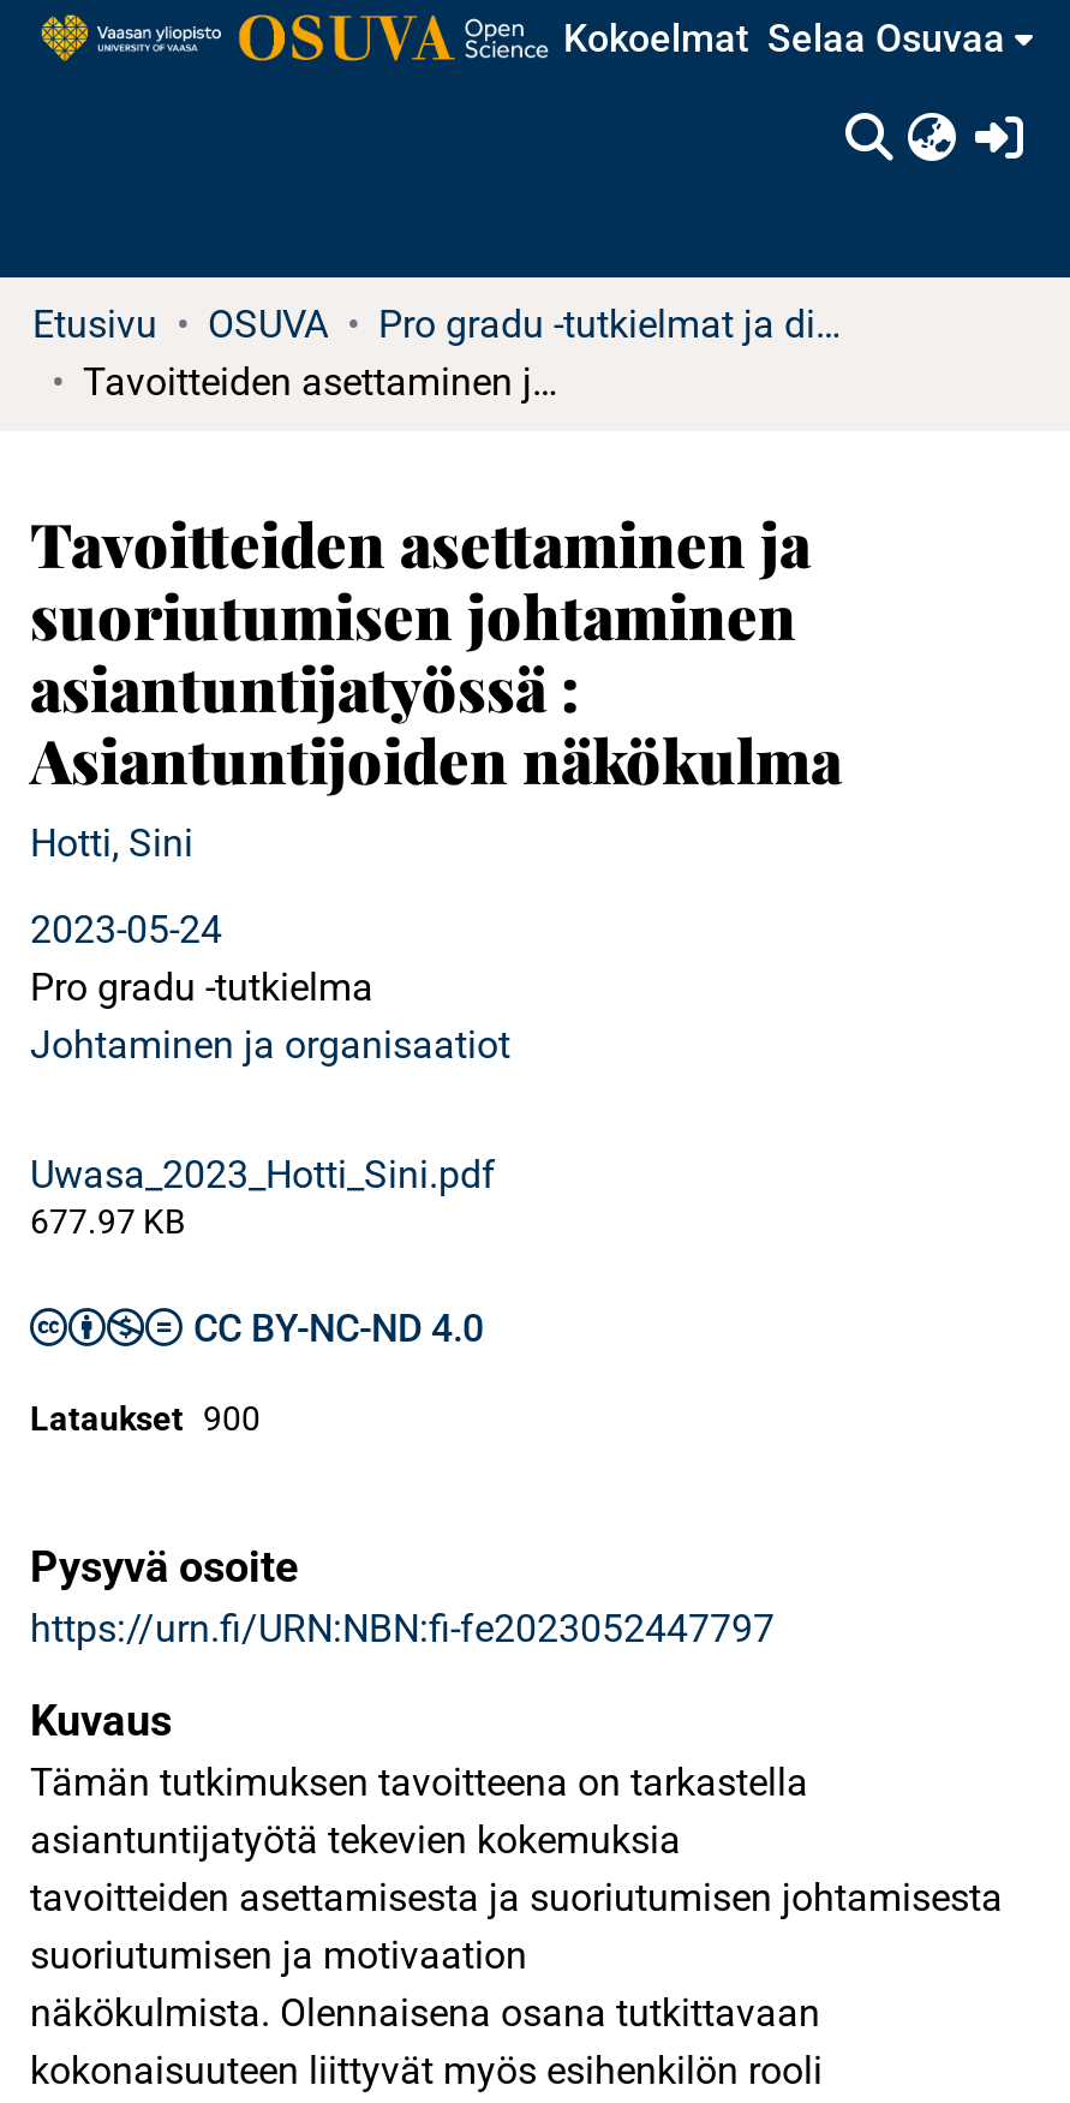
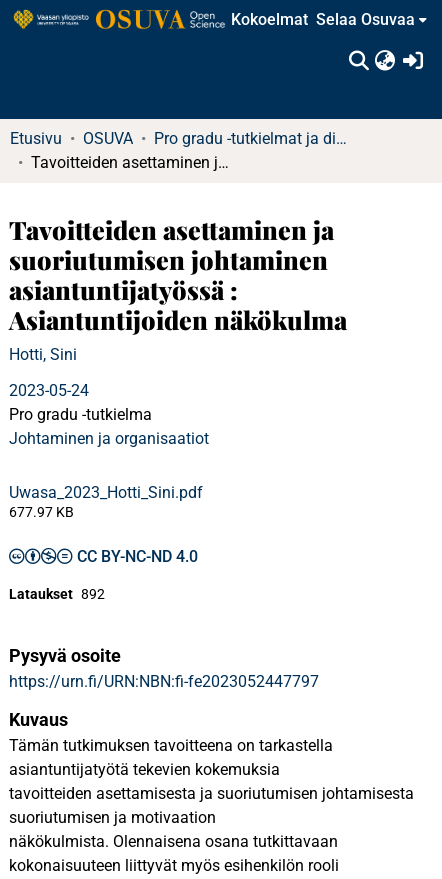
[30,1399,261,1438] Lataukset 900 -> [9,586,105,602] Lataukset 892

